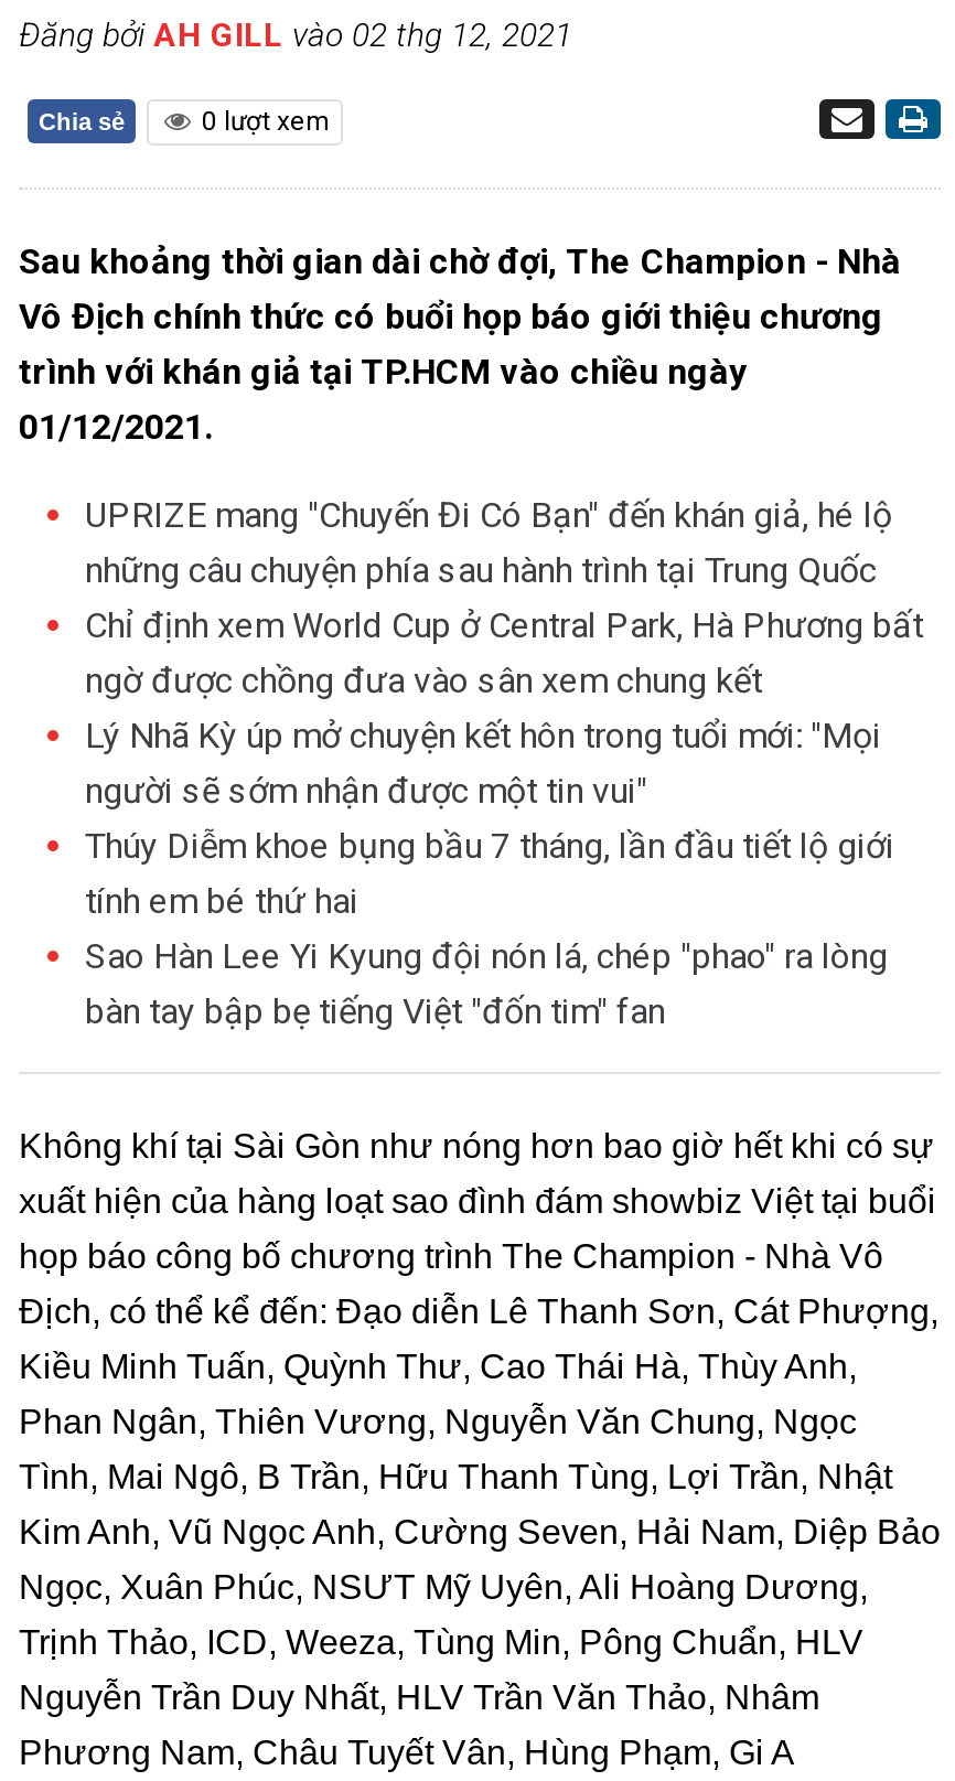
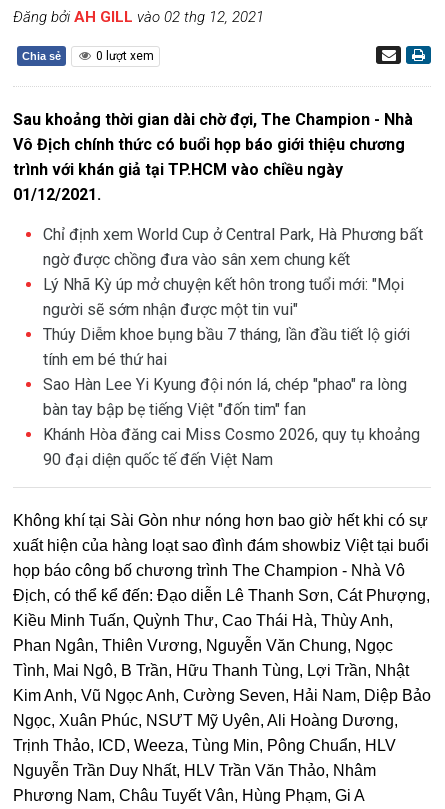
[85,494,892,591] UPRIZE mang "Chuyến Đi Có Bạn" đến khán giả, hé lộ | những câu chuyện phía sau hành trình tại Trung Quốc -> none
moved [85,604,923,1032] -> [43,225,423,419]: Chỉ định xem World Cup ở Central Park, Hà Phương bất | ngờ được chồng đưa vào sân xem chung kết | Lý Nhã Kỳ úp mở chuyện kết hôn trong tuổi mới: "Mọi | người sẽ sớm nhận được một tin vui" | Thúy Diễm khoe bụng bầu 7 tháng, lần đầu tiết lộ giới | tính em bé thứ hai | Sao Hàn Lee Yi Kyung đội nón lá, chép "phao" ra lòng | bàn tay bập bẹ tiếng Việt "đốn tim" fan
none -> [43,425,420,469] Khánh Hòa đăng cai Miss Cosmo 2026, quy tụ khoảng | 90 đại diện quốc tế đến Việt Nam

